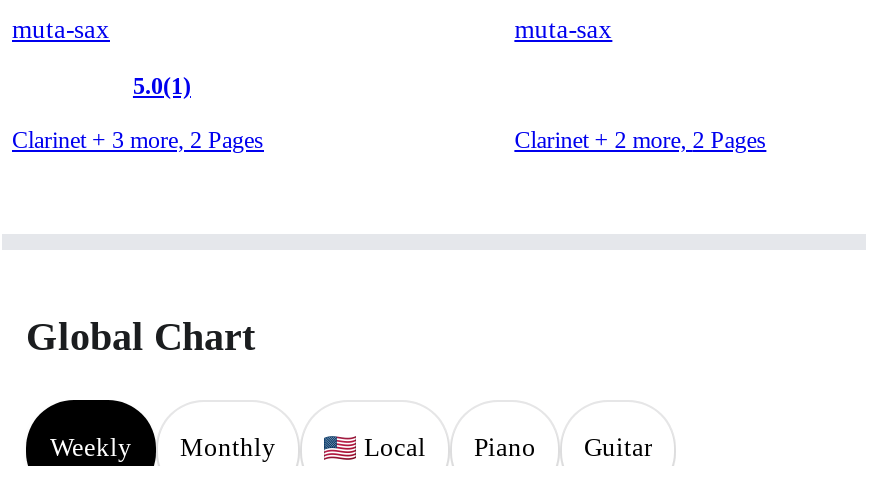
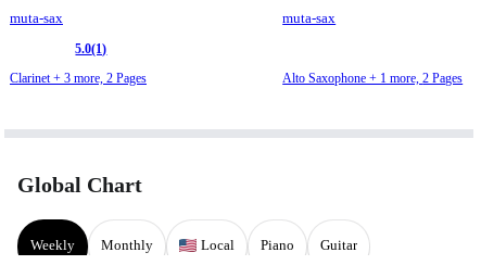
[514,126,766,154] Clarinet + 2 more, 2 Pages -> [283,70,463,86] Alto Saxophone + 1 more, 2 Pages

